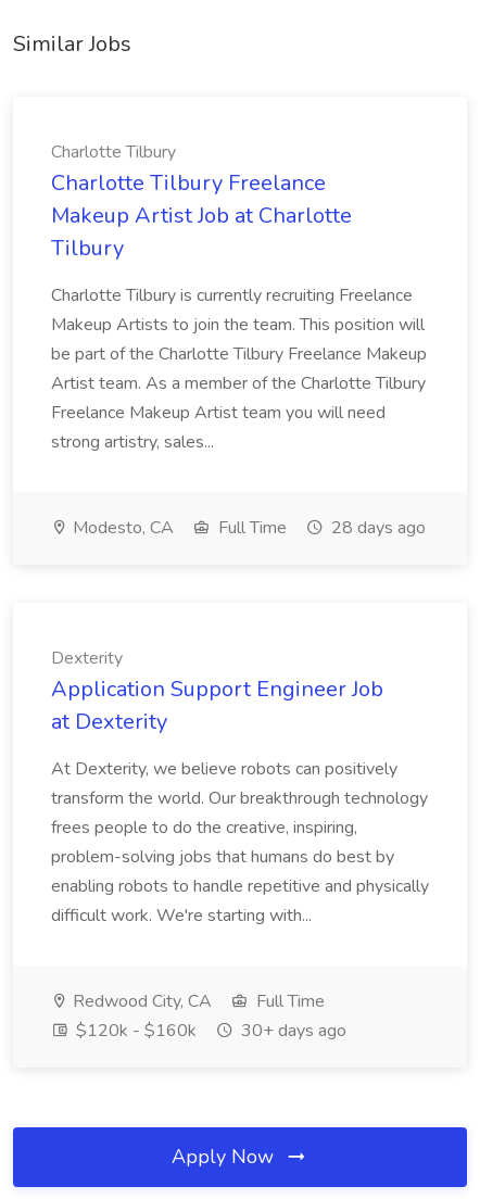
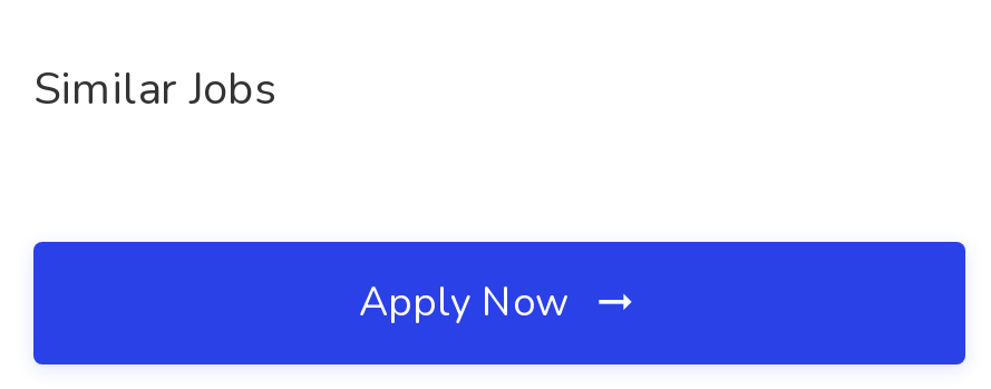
[51,140,427,454] Charlotte Tilbury | Charlotte Tilbury Freelance | Makeup Artist Job at Charlotte | Tilbury | Charlotte Tilbury is currently recruiting Freelance | Makeup Artists to join the team. This position will | be part of the Charlotte Tilbury Freelance Makeup | Artist team. As a member of the Charlotte Tilbury | Freelance Makeup Artist team you will need | strong artistry, sales... -> none
[68,516,426,540] Modesto, CA | Full Time | 28 days ago -> none
[51,646,429,927] Dexterity | Application Support Engineer Job | at Dexterity | At Dexterity, we believe robots can positively | transform the world. Our breakthrough technology | frees people to do the creative, inspiring, | problem-solving jobs that humans do best by | enabling robots to handle repetitive and physically | difficult work. We're starting with... -> none
[68,989,346,1043] Redwood City, CA | Full Time | $120k - $160k | 30+ days ago -> none

